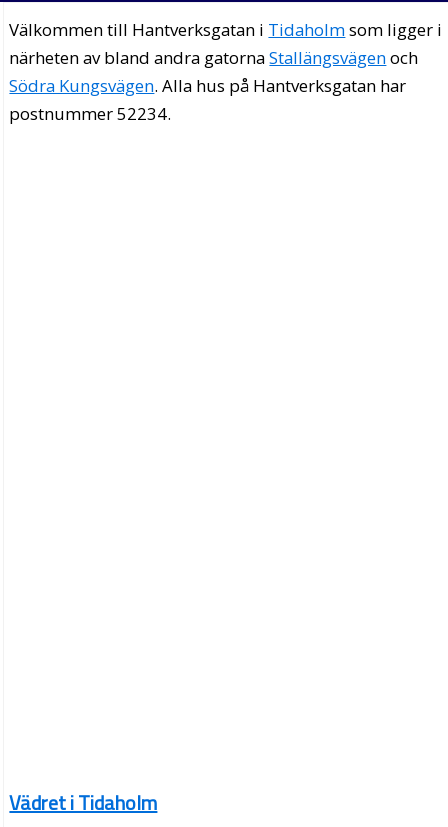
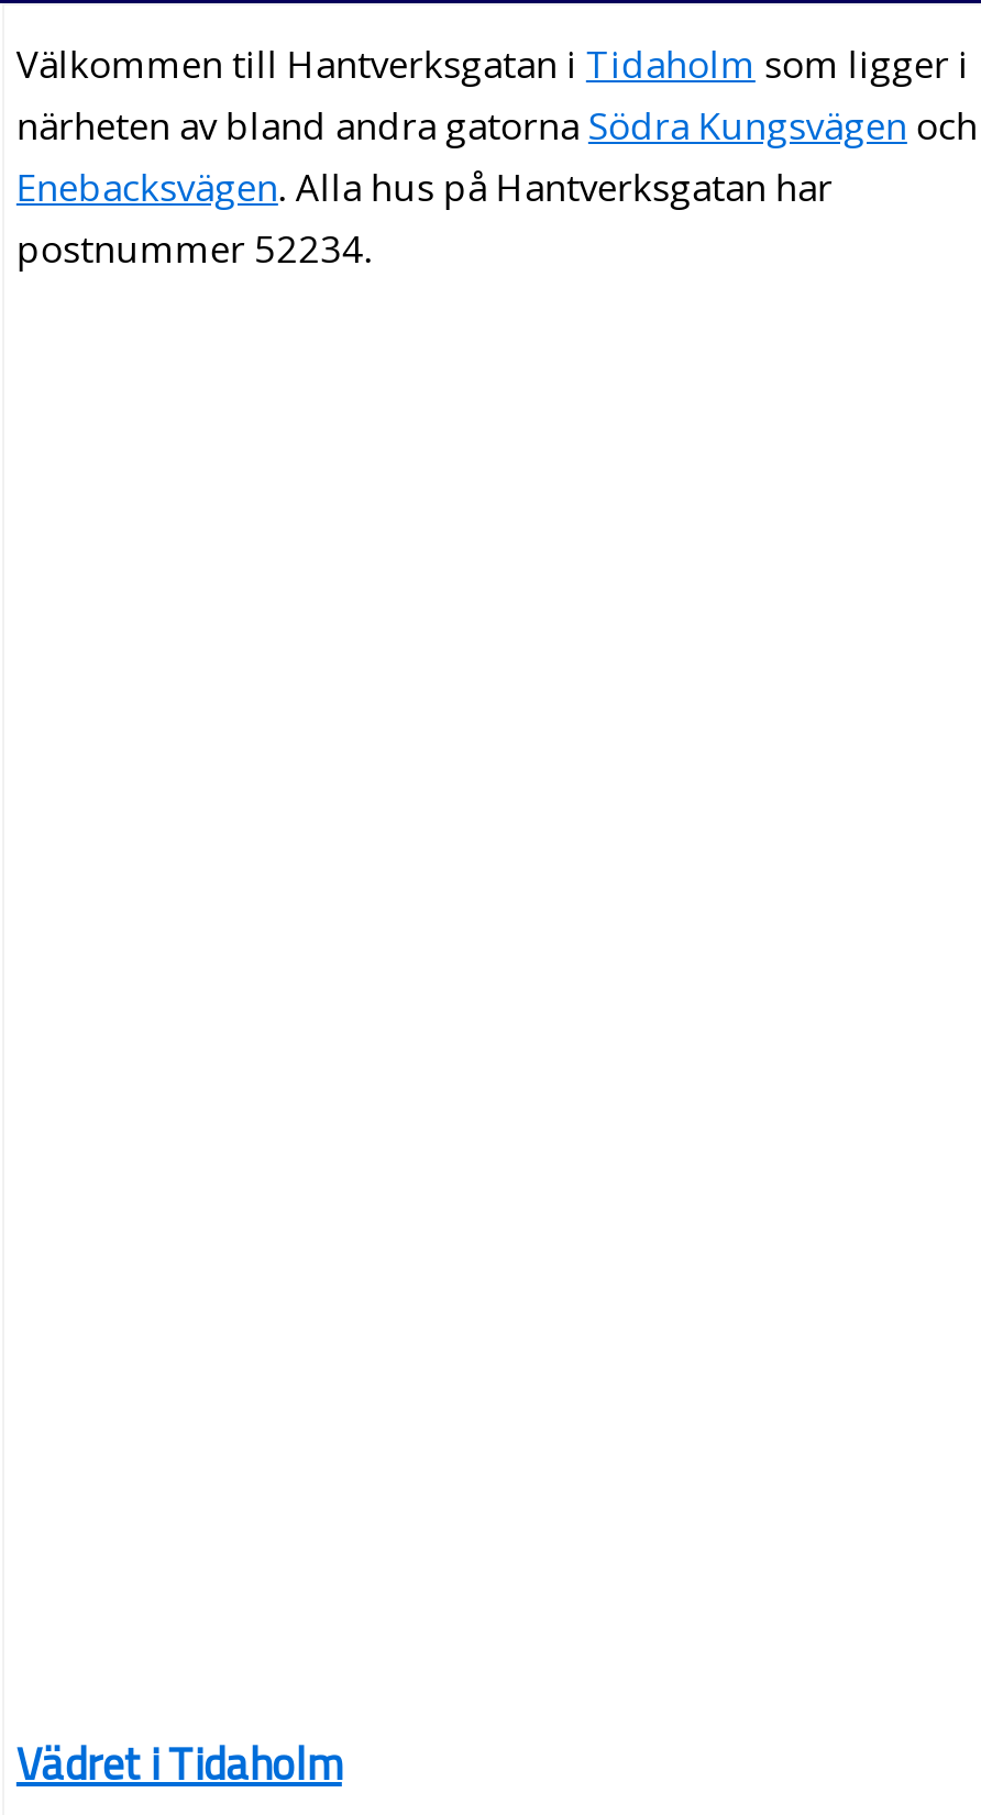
[9,46,418,97] närheten av bland andra gatorna Stallängsvägen och | Södra Kungsvägen. Alla hus på Hantverksgatan har -> [16,100,977,212] närheten av bland andra gatorna Södra Kungsvägen och | Enebacksvägen. Alla hus på Hantverksgatan har

